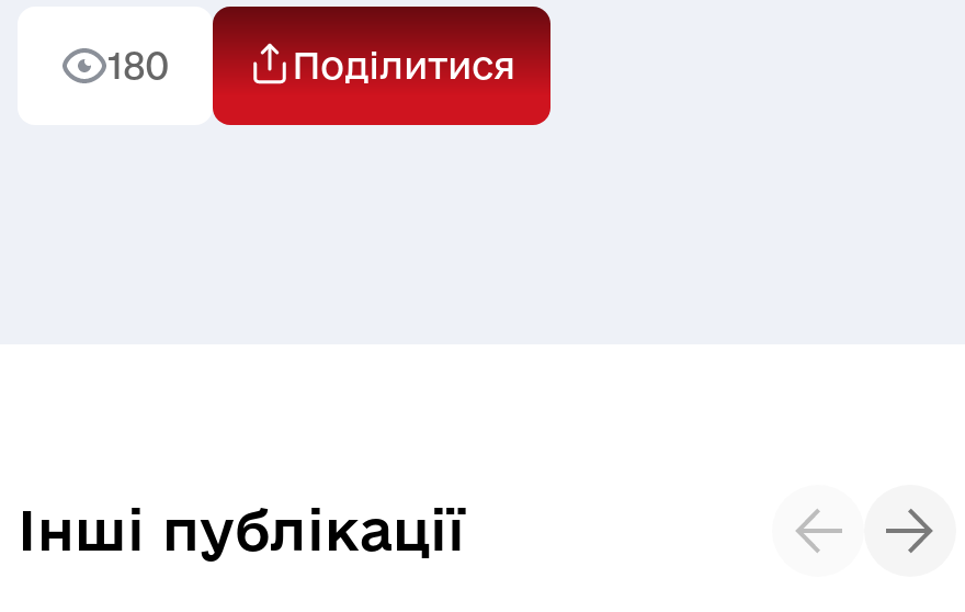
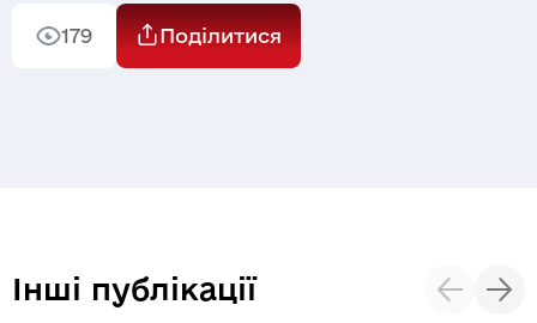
[107,44,169,86] 180 -> [61,24,92,47] 179

